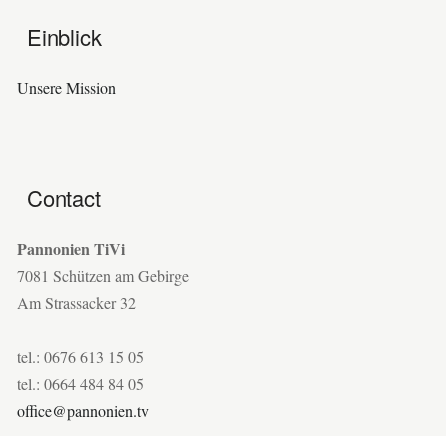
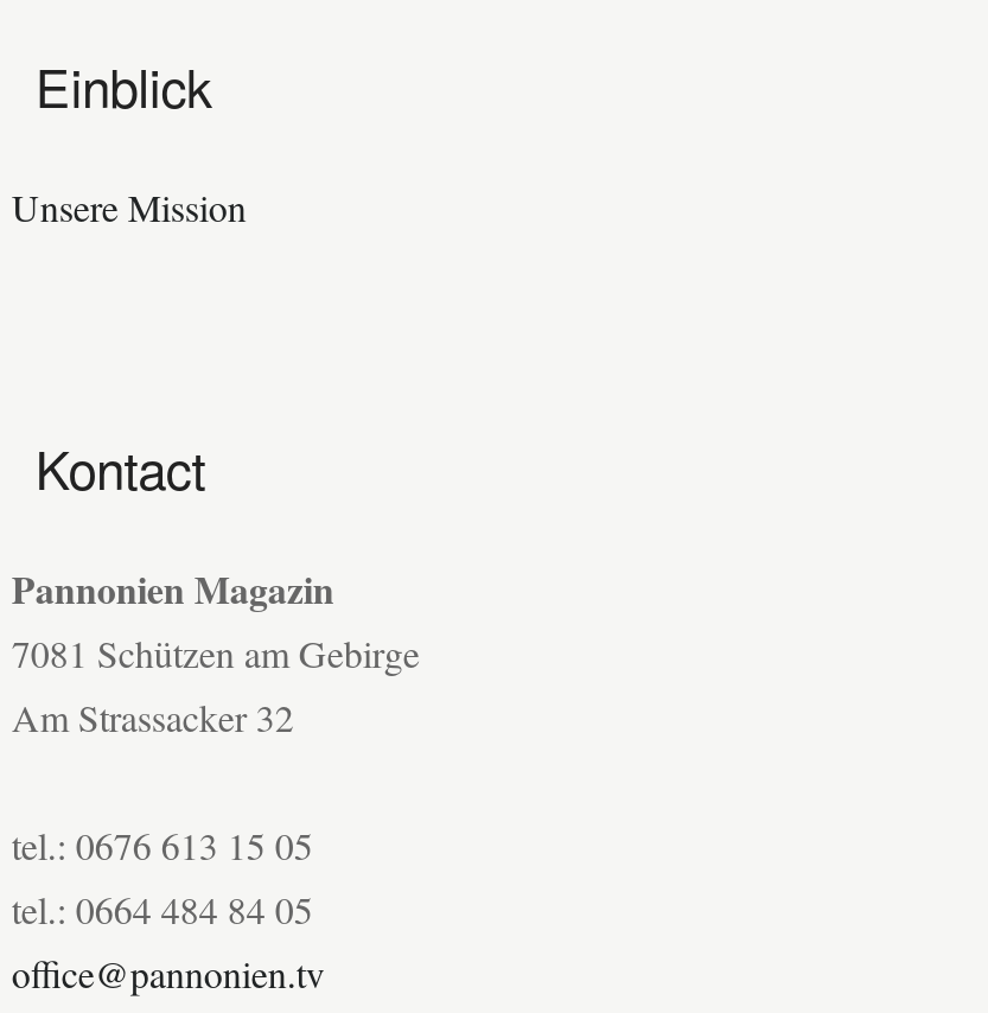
[27,182,100,213] Contact -> [35,431,205,505] Kontact
[17,237,125,260] Pannonien TiVi -> [12,562,334,616] Pannonien Magazin

